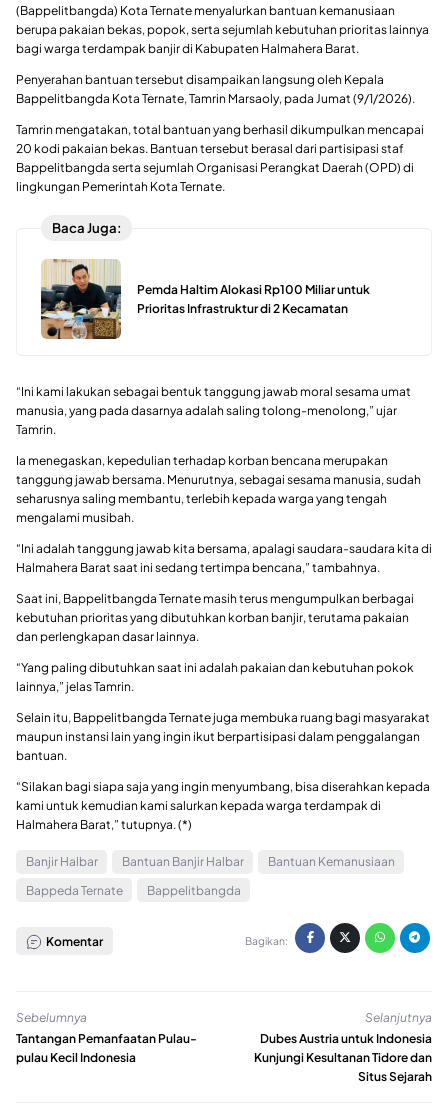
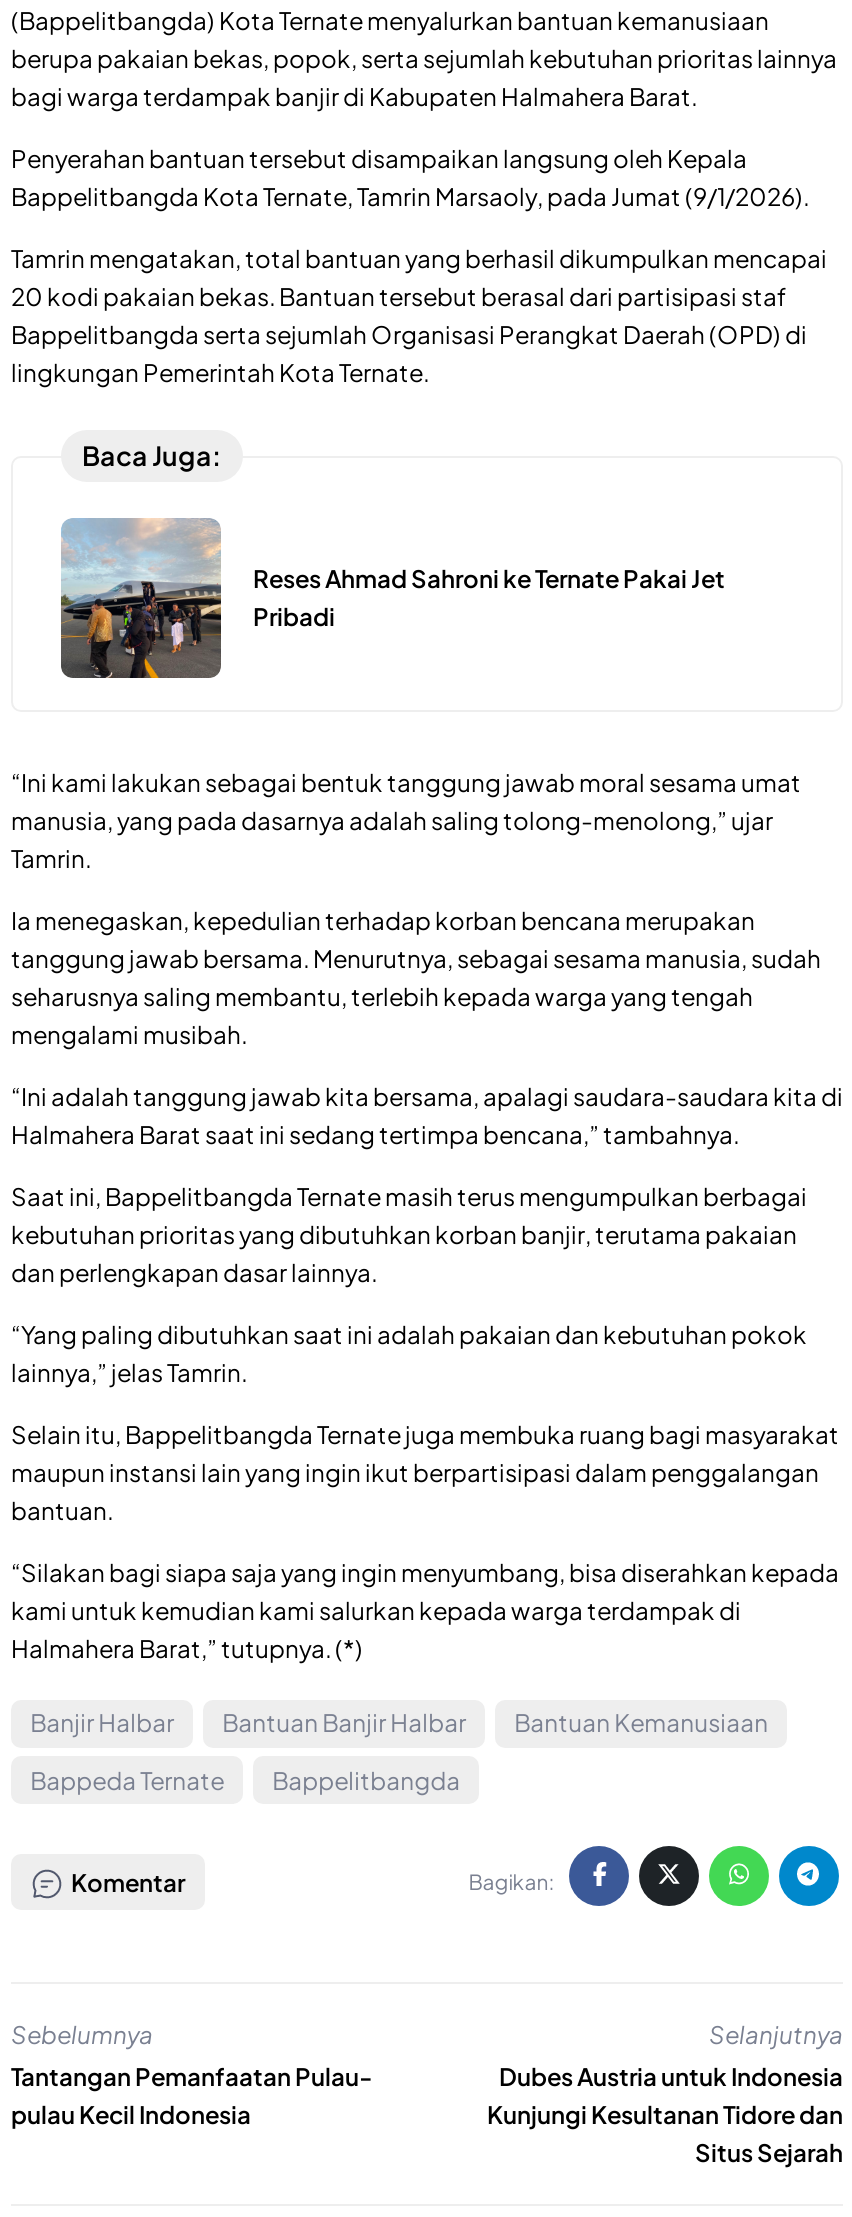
[40,258,370,340] [image] | Pemda Haltim Alokasi Rp100 Miliar untuk | Prioritas Infrastruktur di 2 Kecamatan -> [59,516,725,680] [image] | Reses Ahmad Sahroni ke Ternate Pakai Jet | Pribadi

